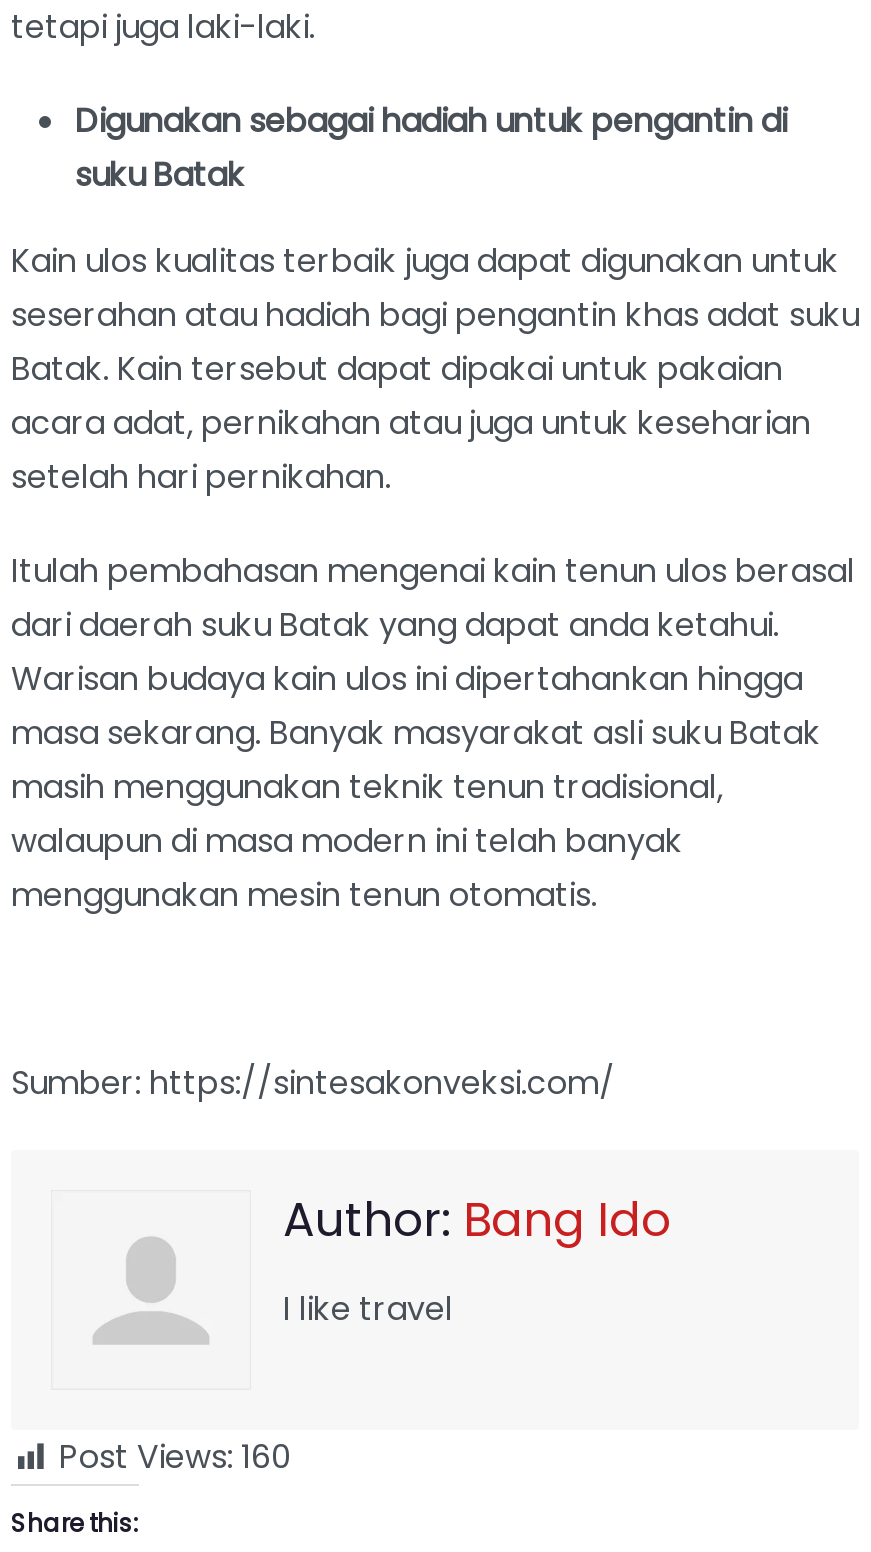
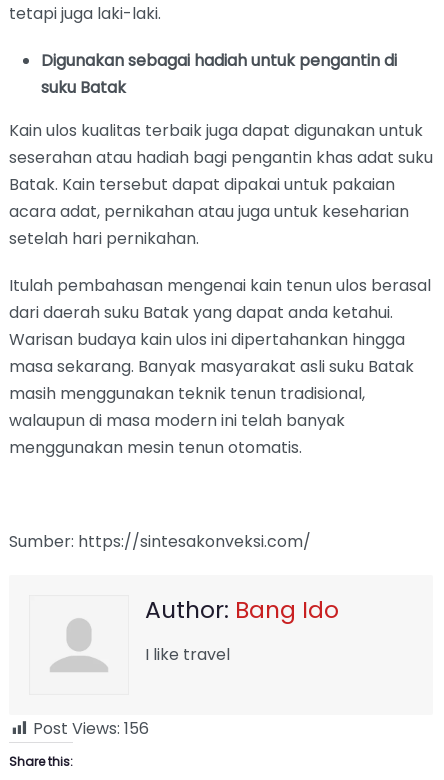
[59,1435,291,1481] Post Views: 160 -> [33,717,149,740] Post Views: 156

